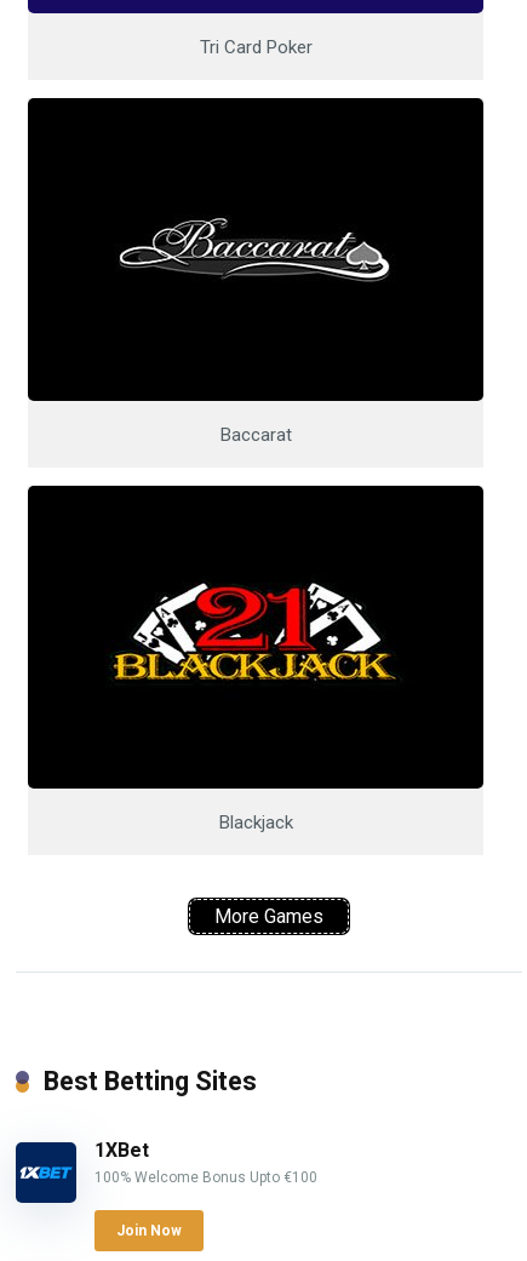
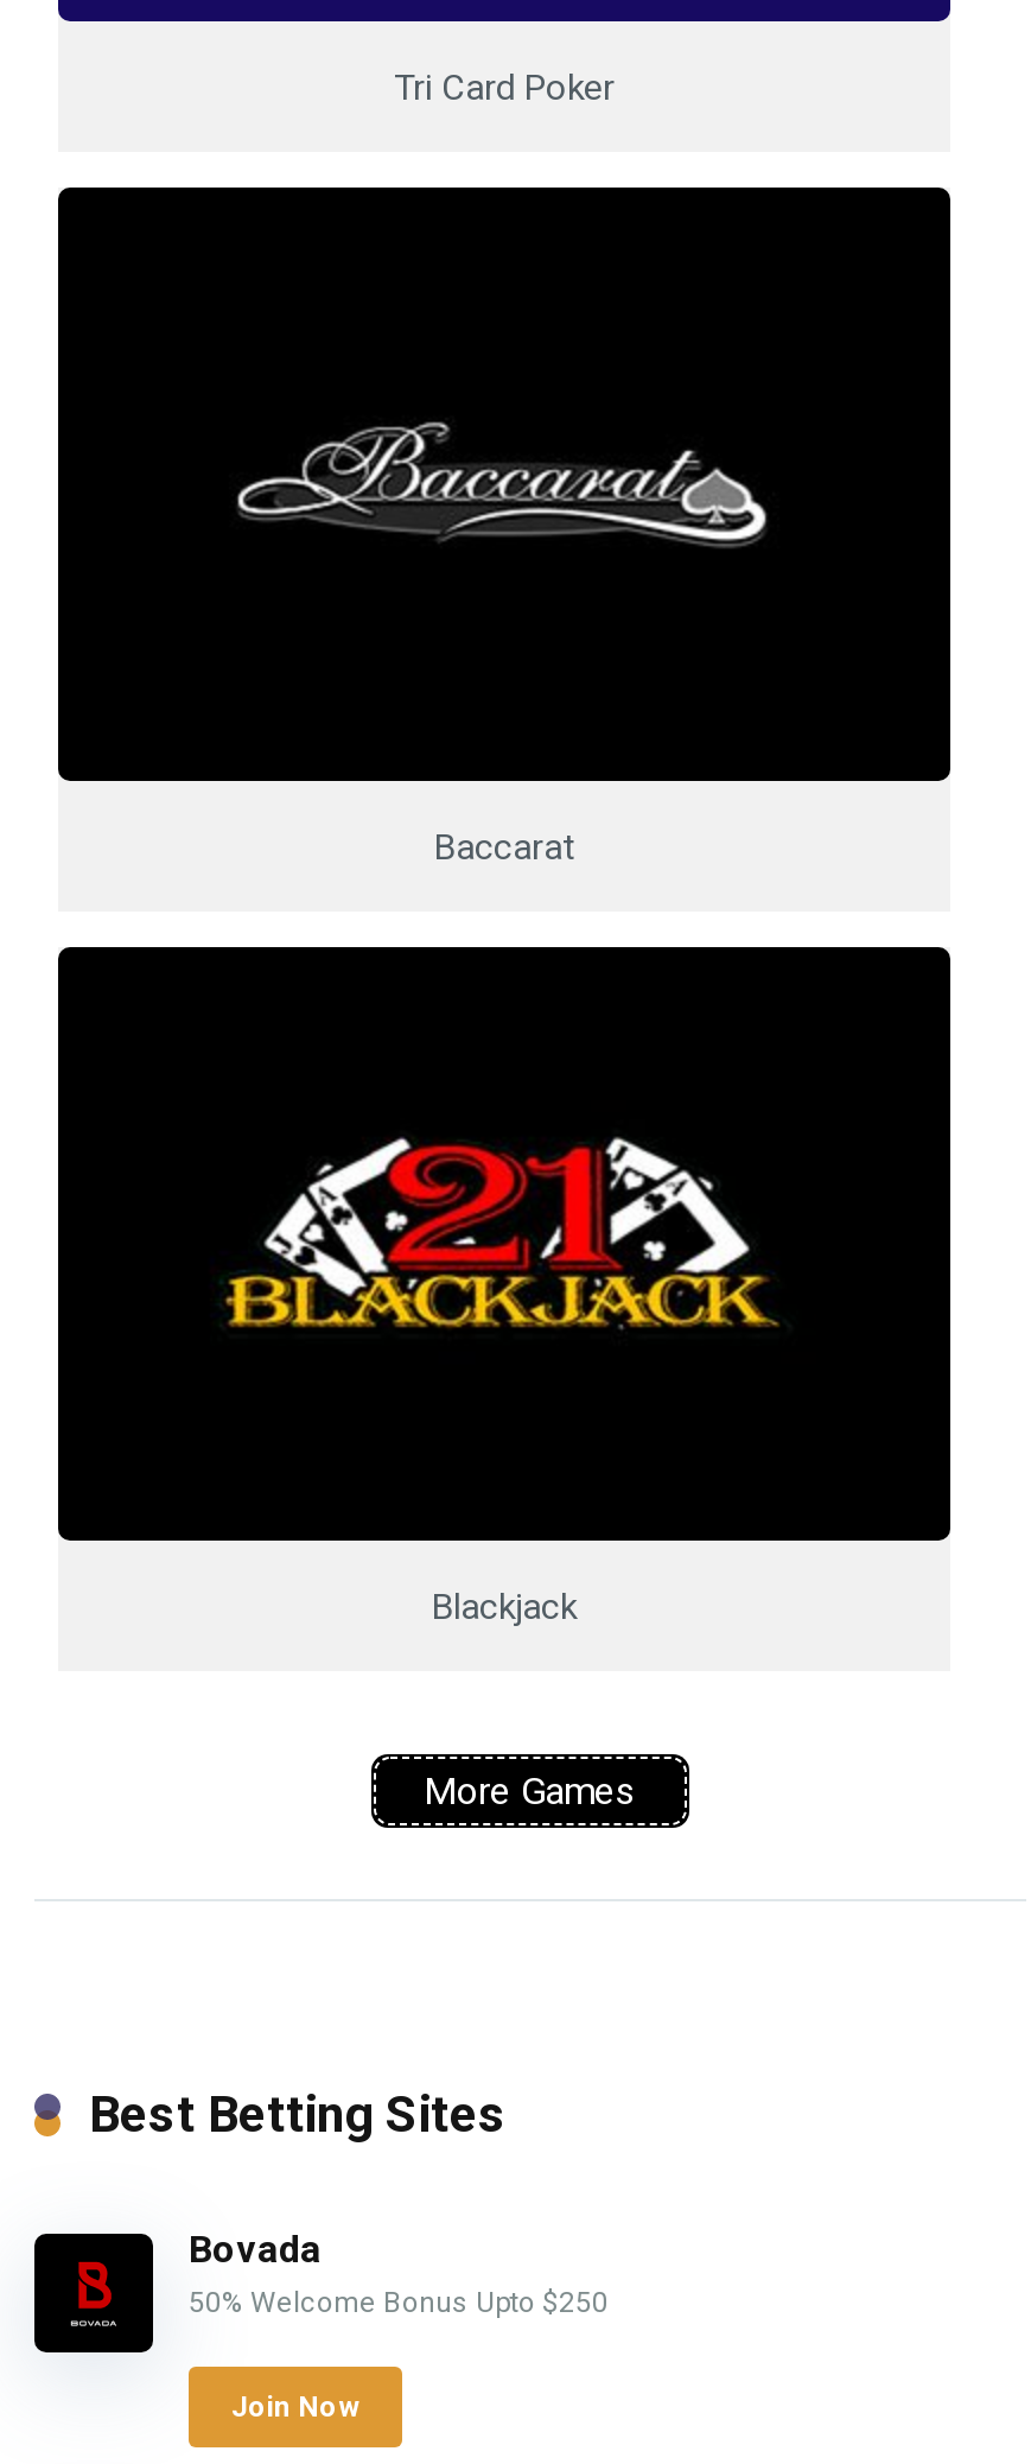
[16,1139,317,1203] [image] | 1XBet | 100% Welcome Bonus Upto €100 -> [34,2227,609,2352] [image] | Bovada | 50% Welcome Bonus Upto $250

